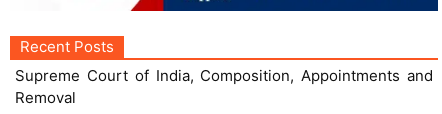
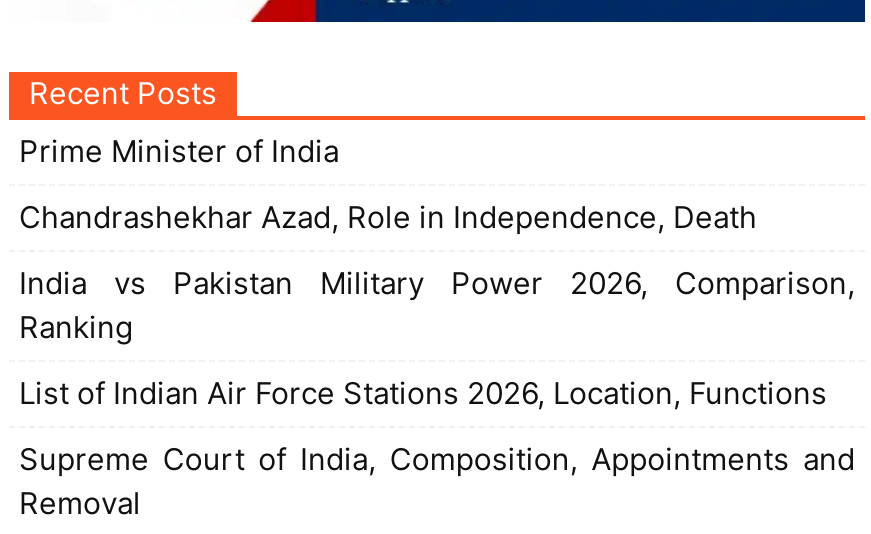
none -> [19,131,855,411] Prime Minister of India | Chandrashekhar Azad, Role in Independence, Death | India vs Pakistan Military Power 2026, Comparison, | Ranking | List of Indian Air Force Stations 2026, Location, Functions

